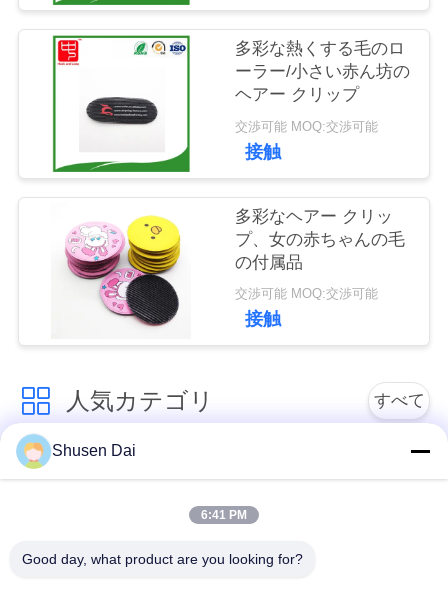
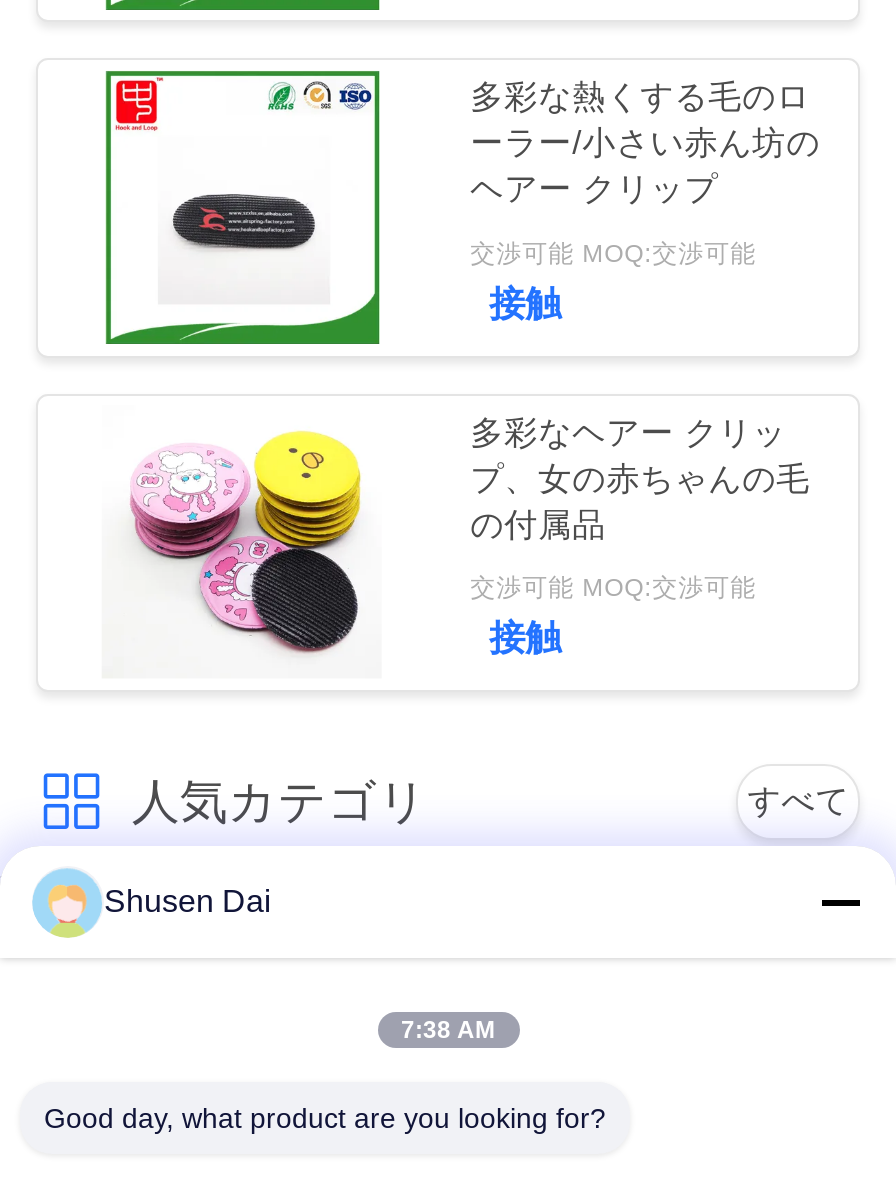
[201,508,247,522] 6:41 PM -> [401,1016,495,1044] 7:38 AM

